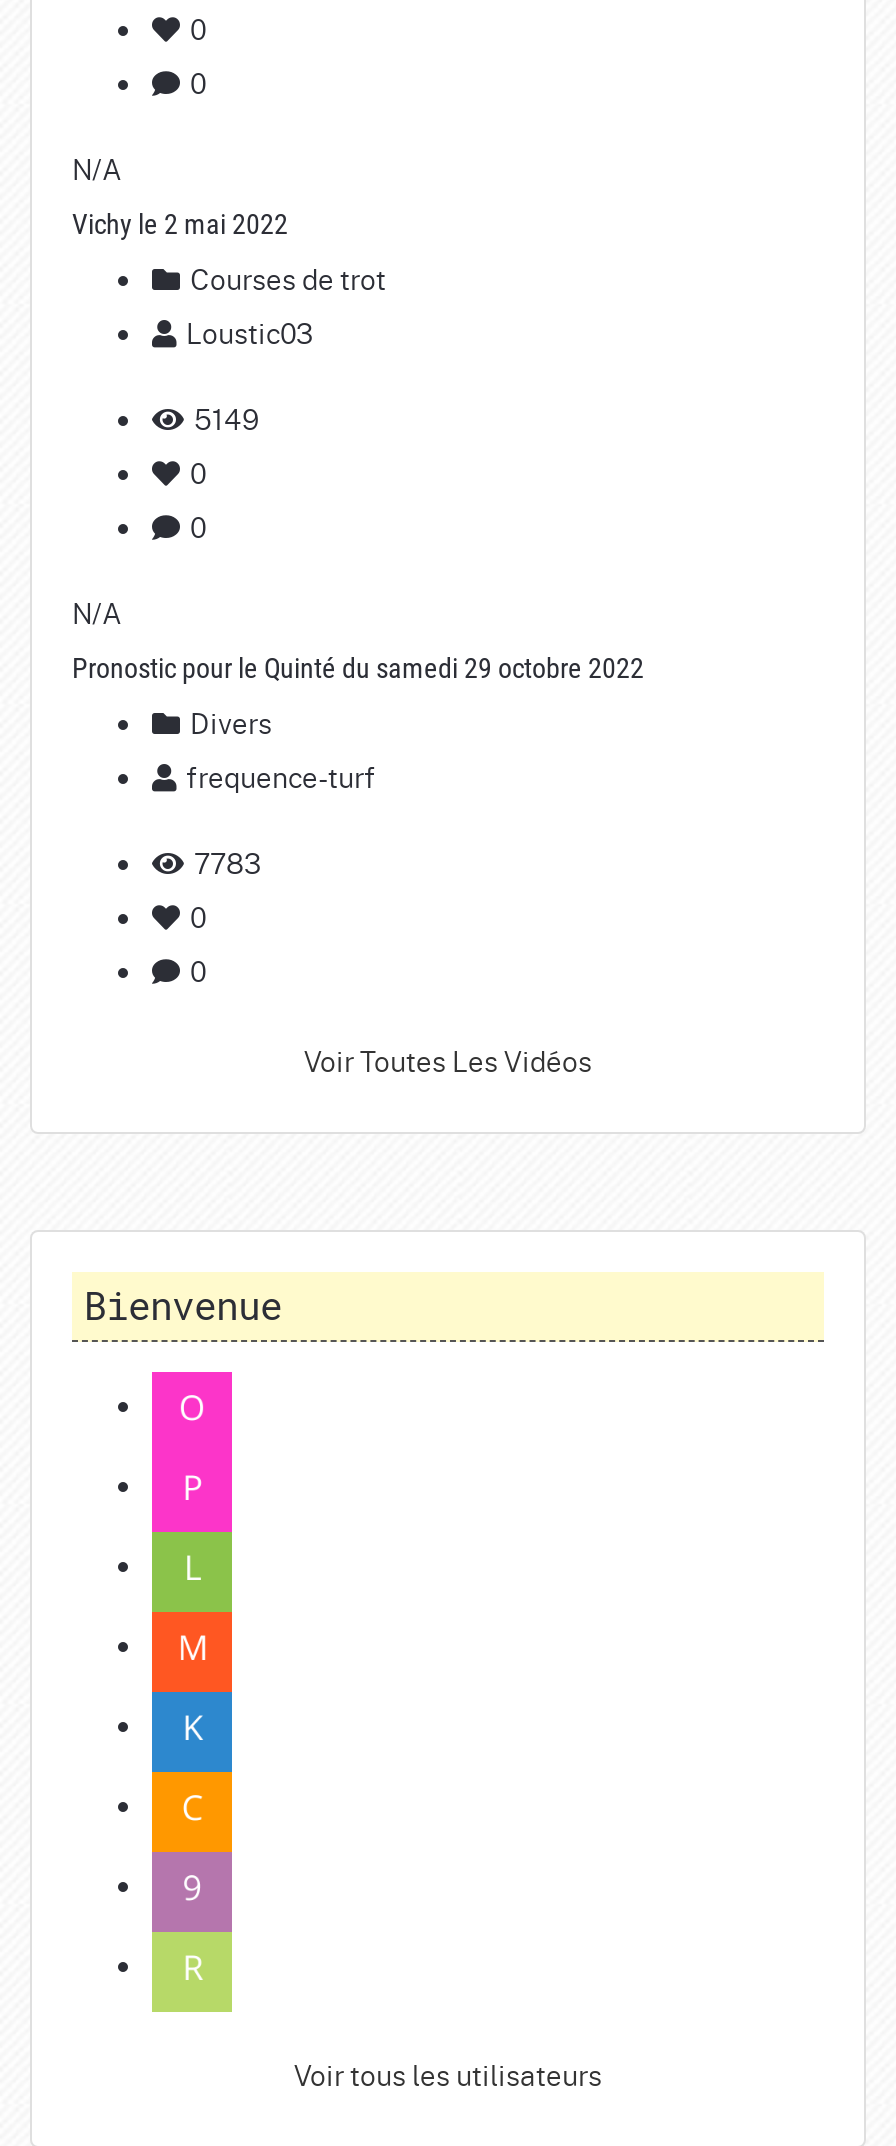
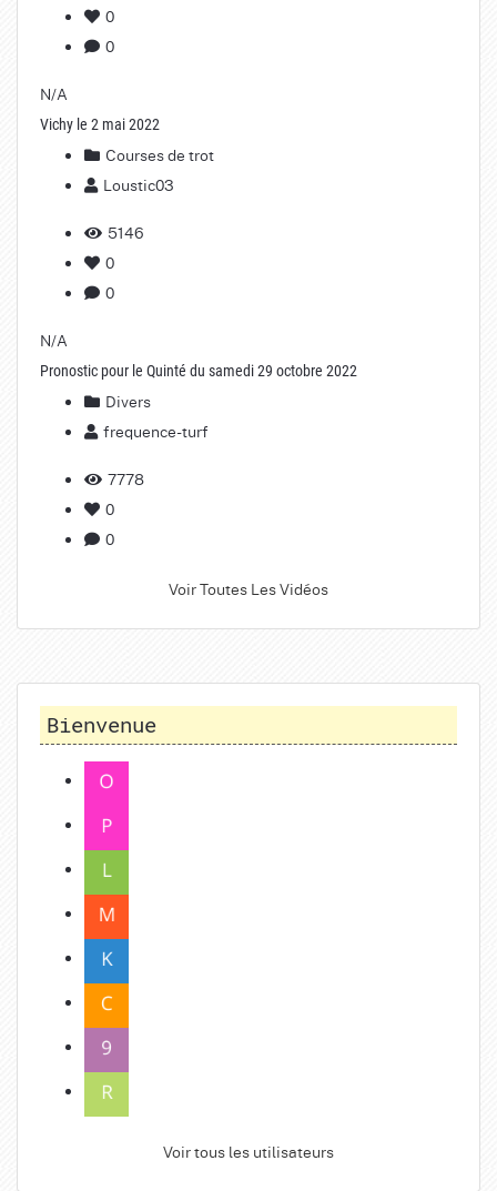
[188,399,260,439] 5149 -> [104,221,144,244] 5146
[188,843,262,883] 7783 -> [104,468,144,490] 7778

